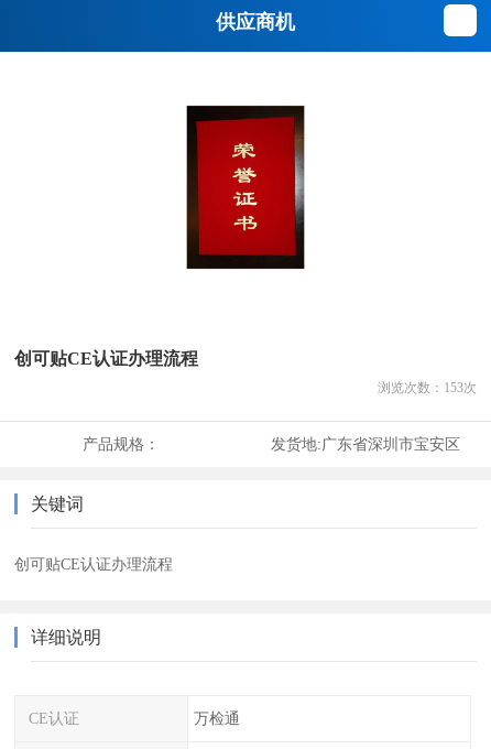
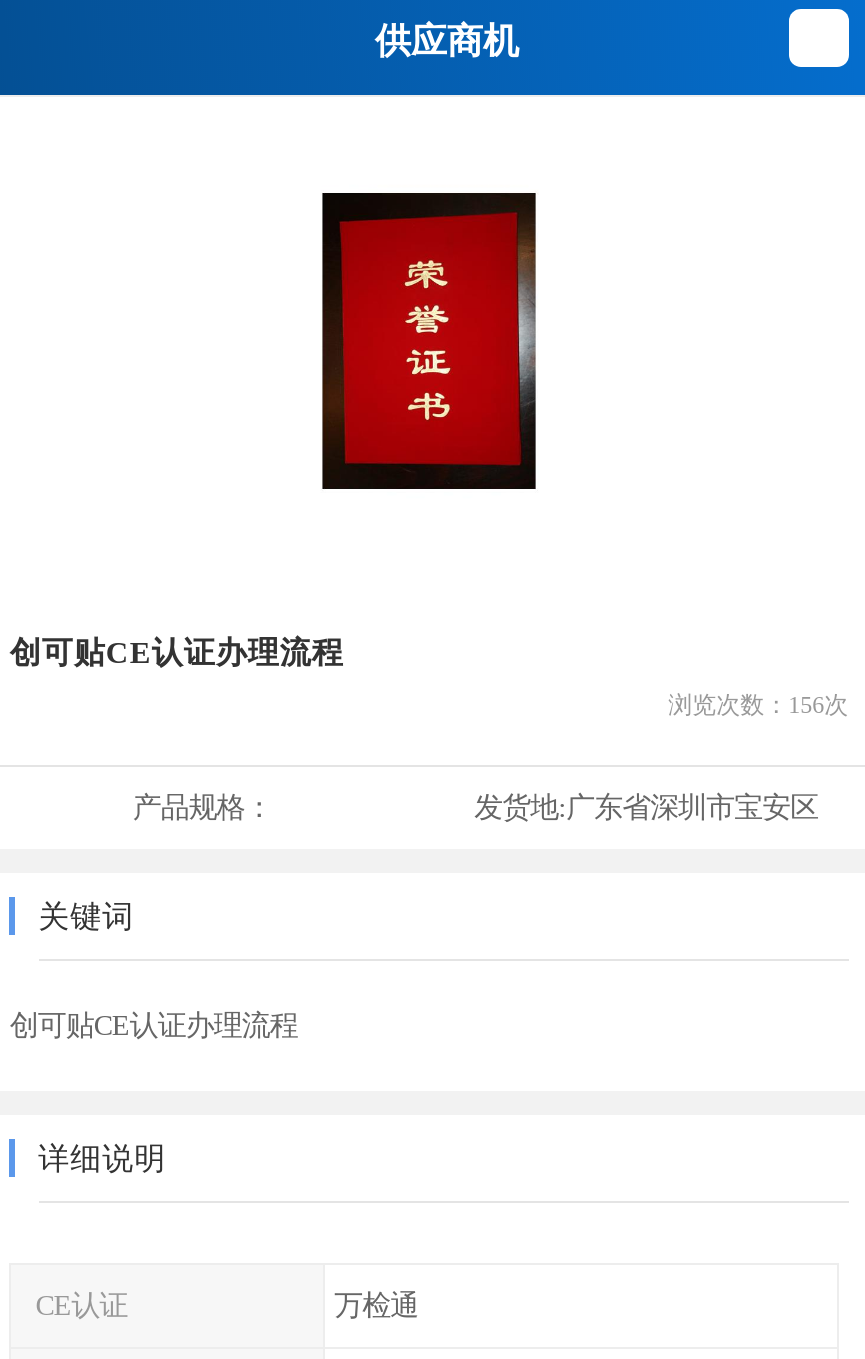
[377,380,476,395] 浏览次数：153次 -> [668,690,848,718] 浏览次数：156次

